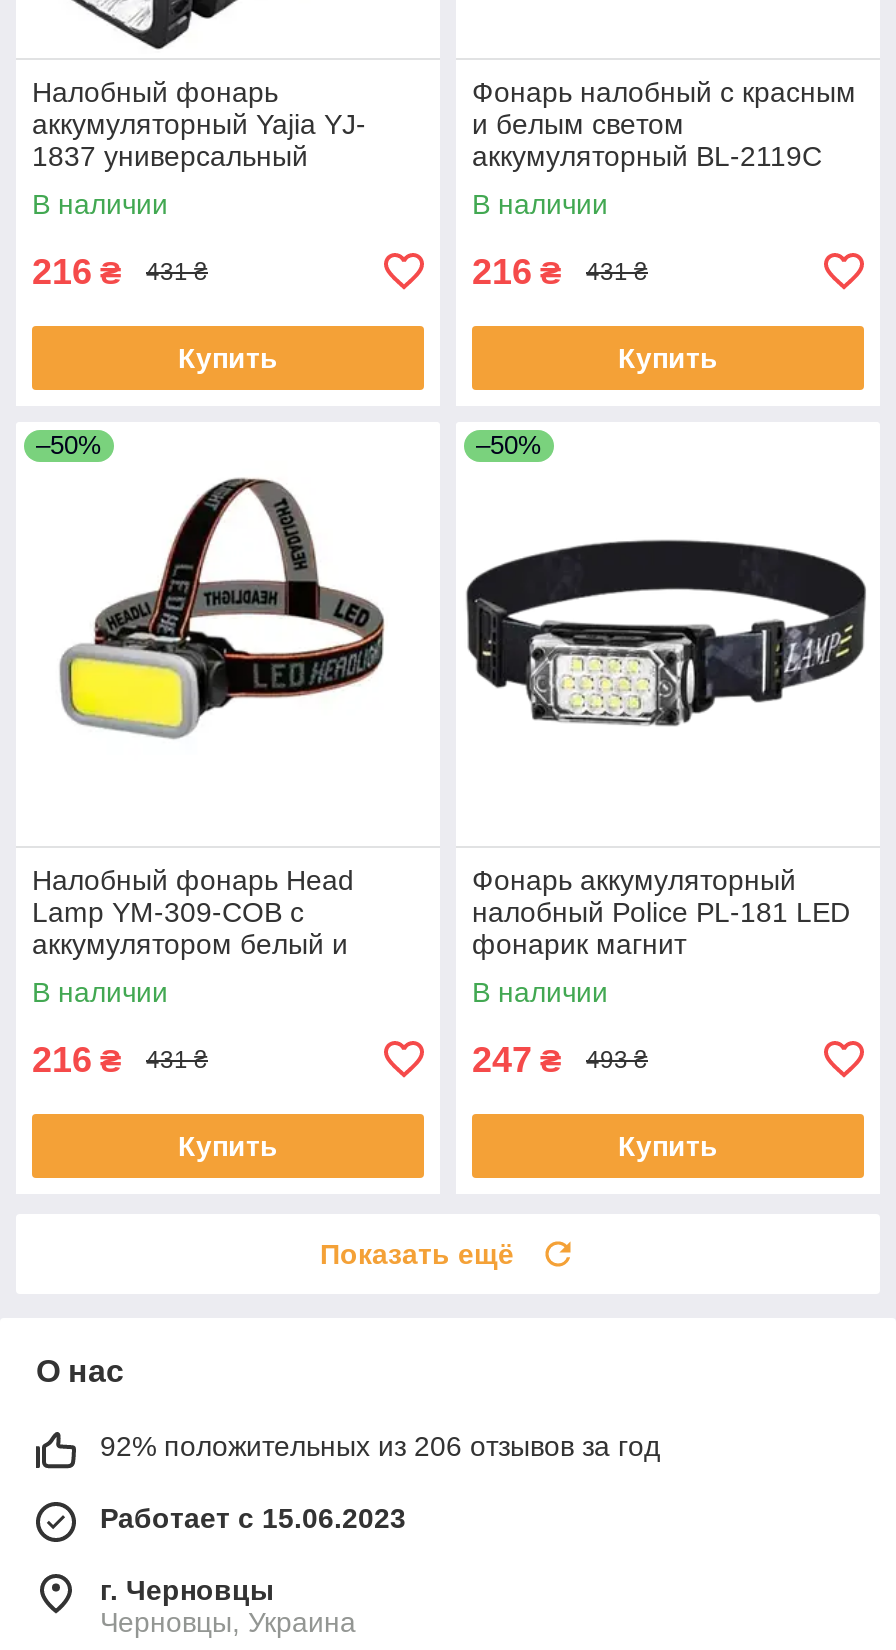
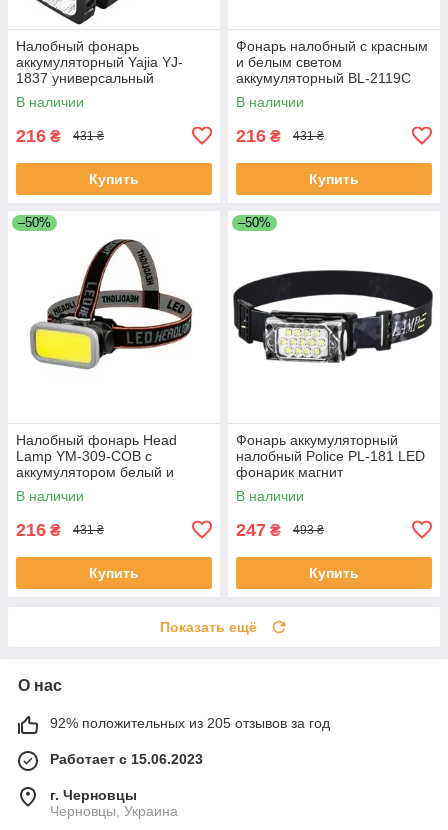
[100,1430,660,1462] 92% положительных из 206 отзывов за год -> [50,715,330,731] 92% положительных из 205 отзывов за год

